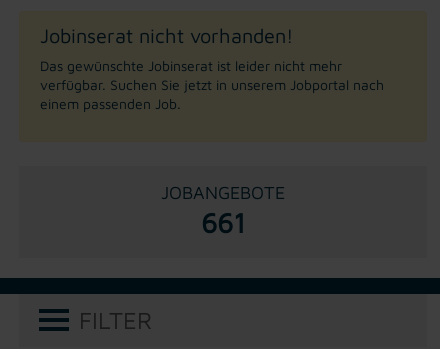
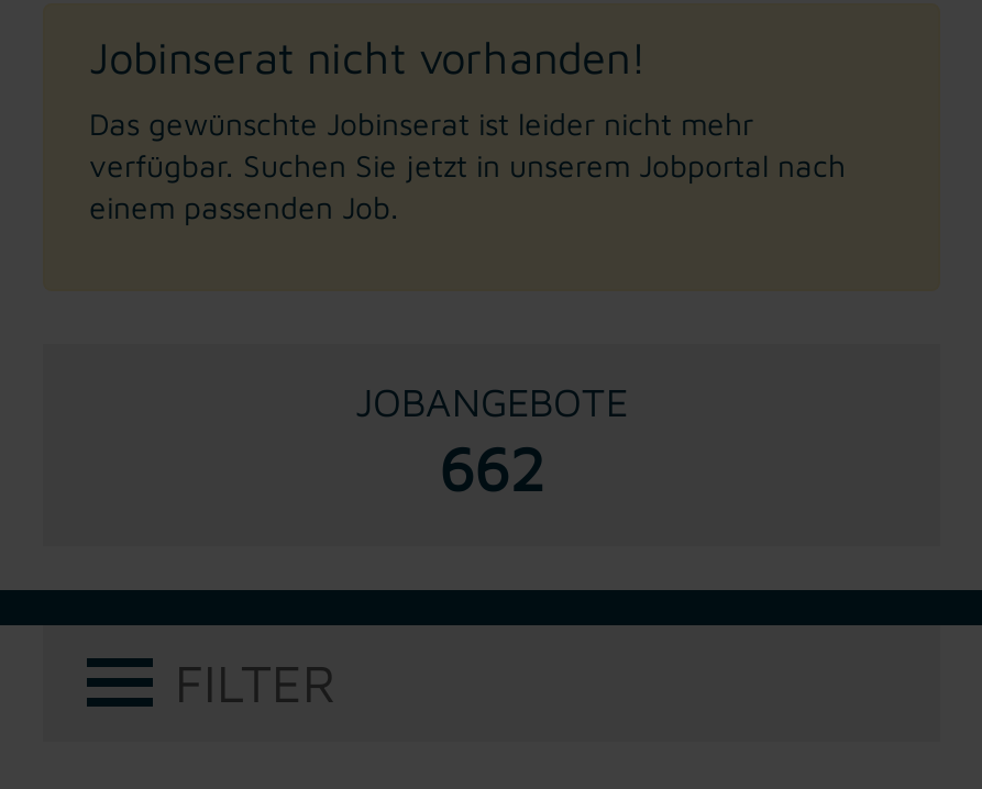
[200,206,245,239] 661 -> [439,431,544,504] 662

